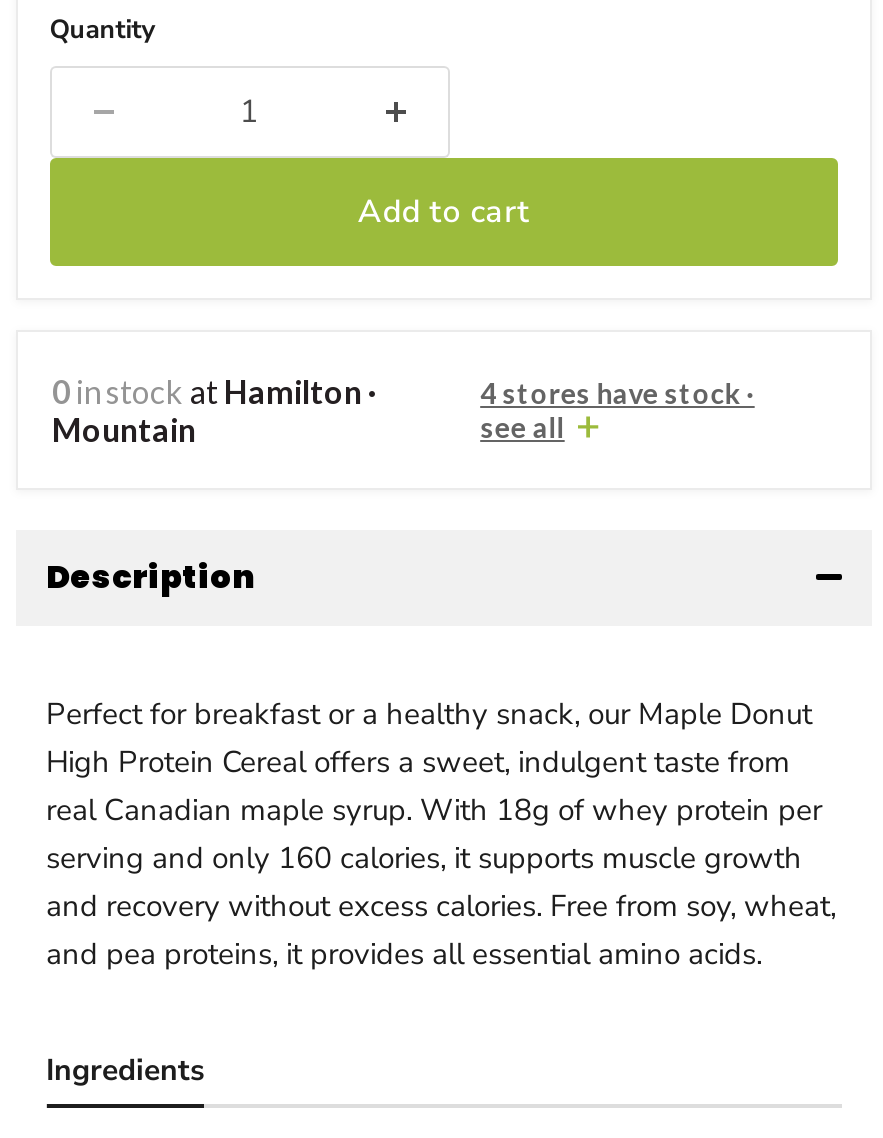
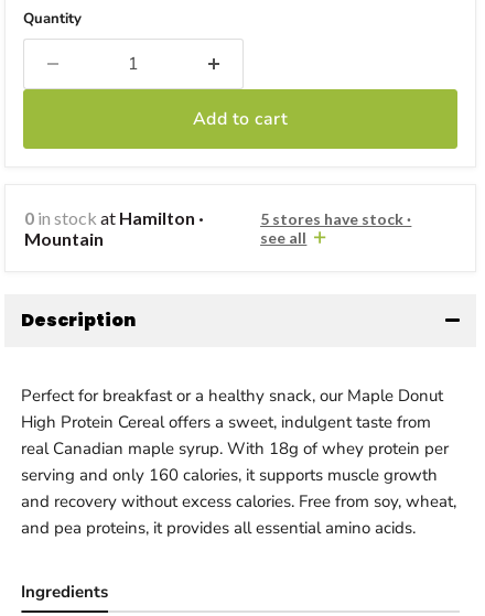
[480,376,754,410] 4 stores have stock · -> [260,209,411,228] 5 stores have stock ·

